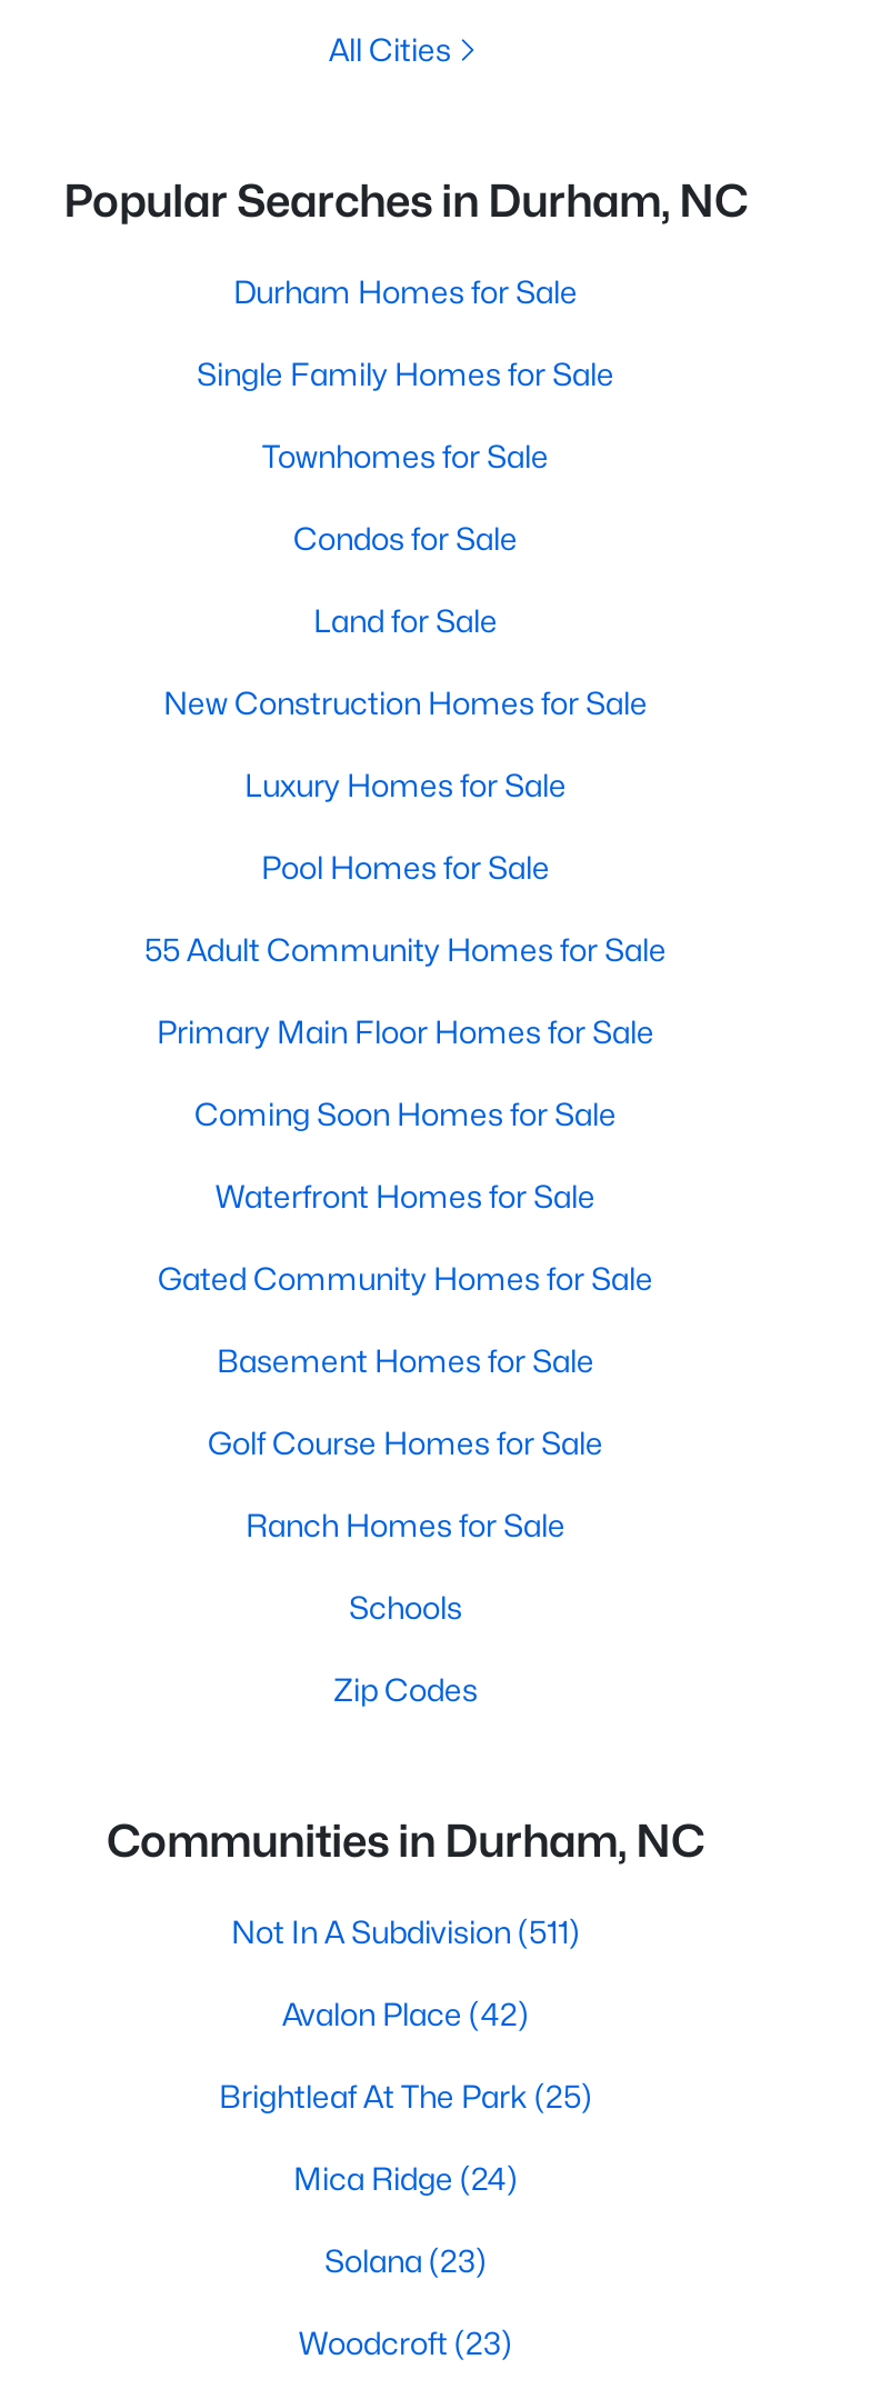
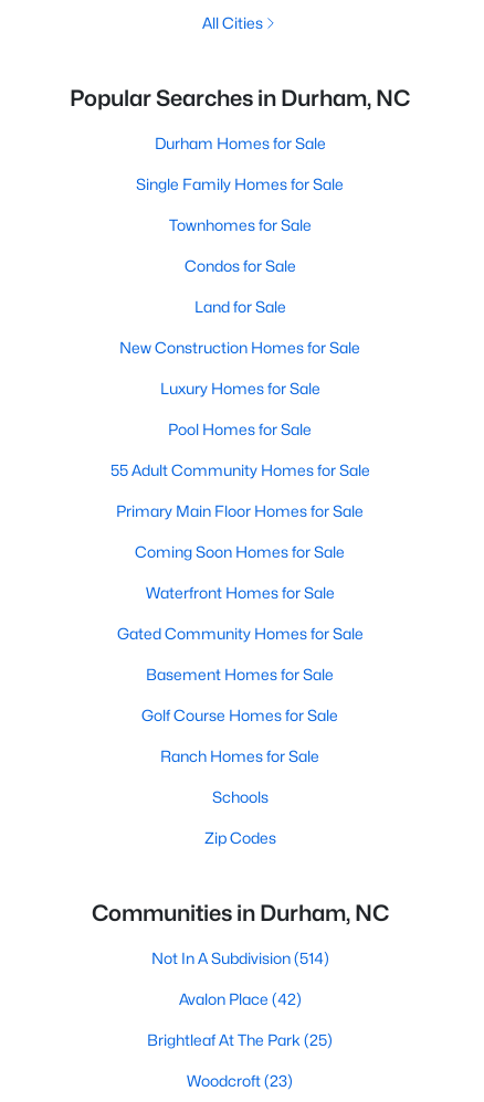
[231,1912,580,1950] Not In A Subdivision (511) -> [151,949,329,967] Not In A Subdivision (514)
[293,2159,518,2279] Mica Ridge (24) | Solana (23) -> none

